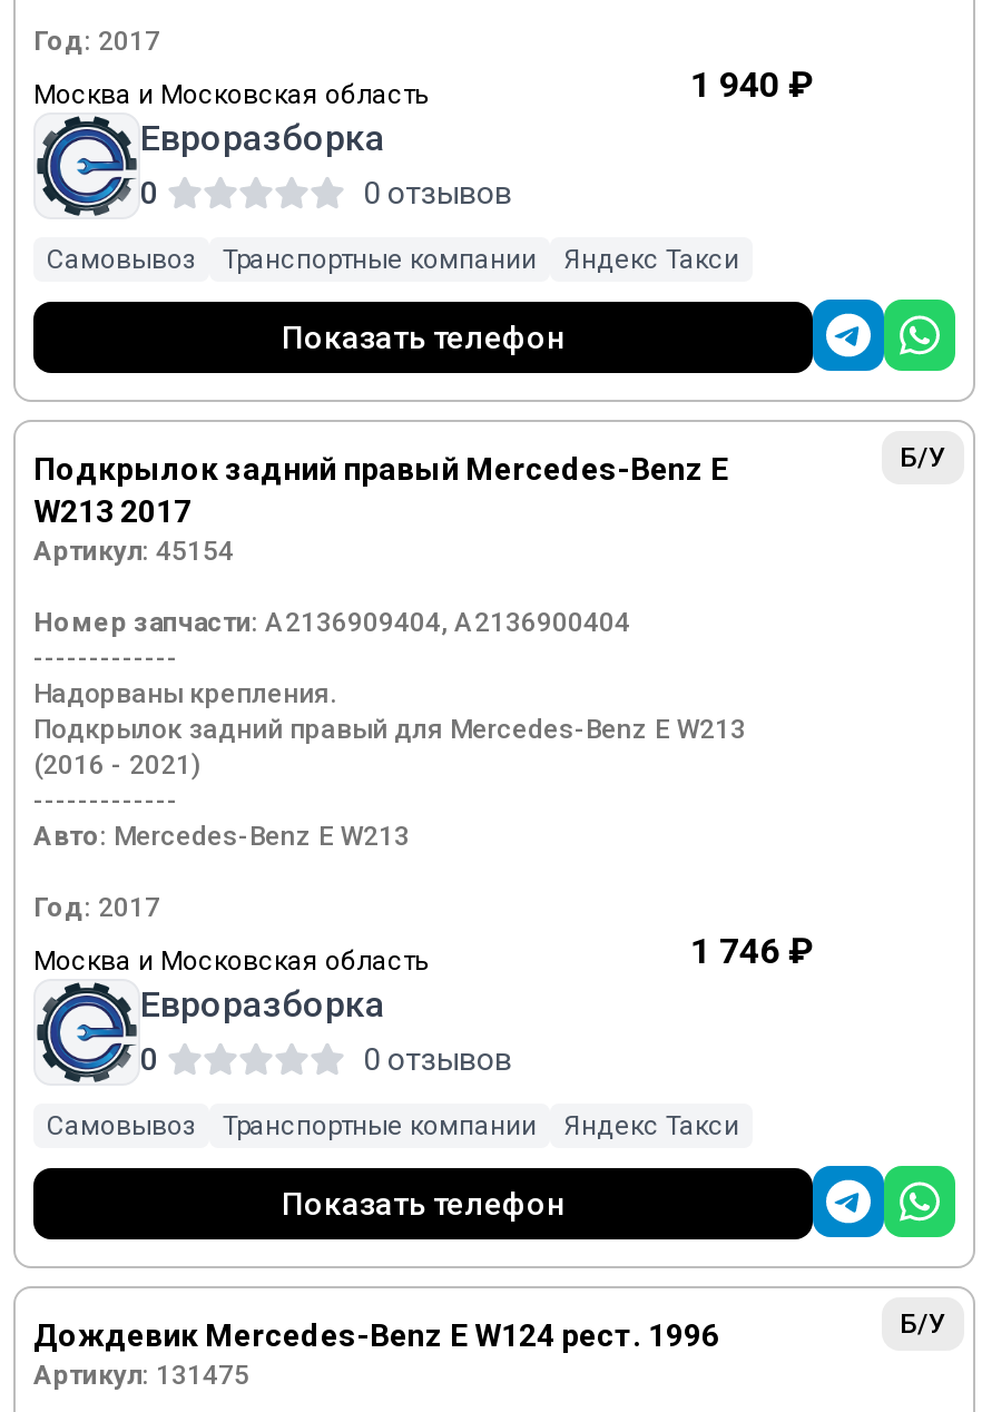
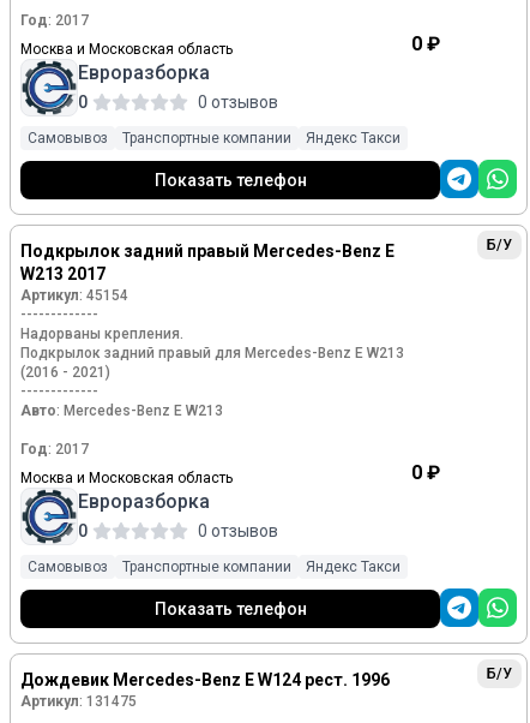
[690,63,813,106] 1 940 ₽ -> [411,32,440,55] 0 ₽
[33,607,630,638] Номер запчасти: A2136909404, A2136900404 -> none
[690,930,813,972] 1 746 ₽ -> [411,461,440,484] 0 ₽

